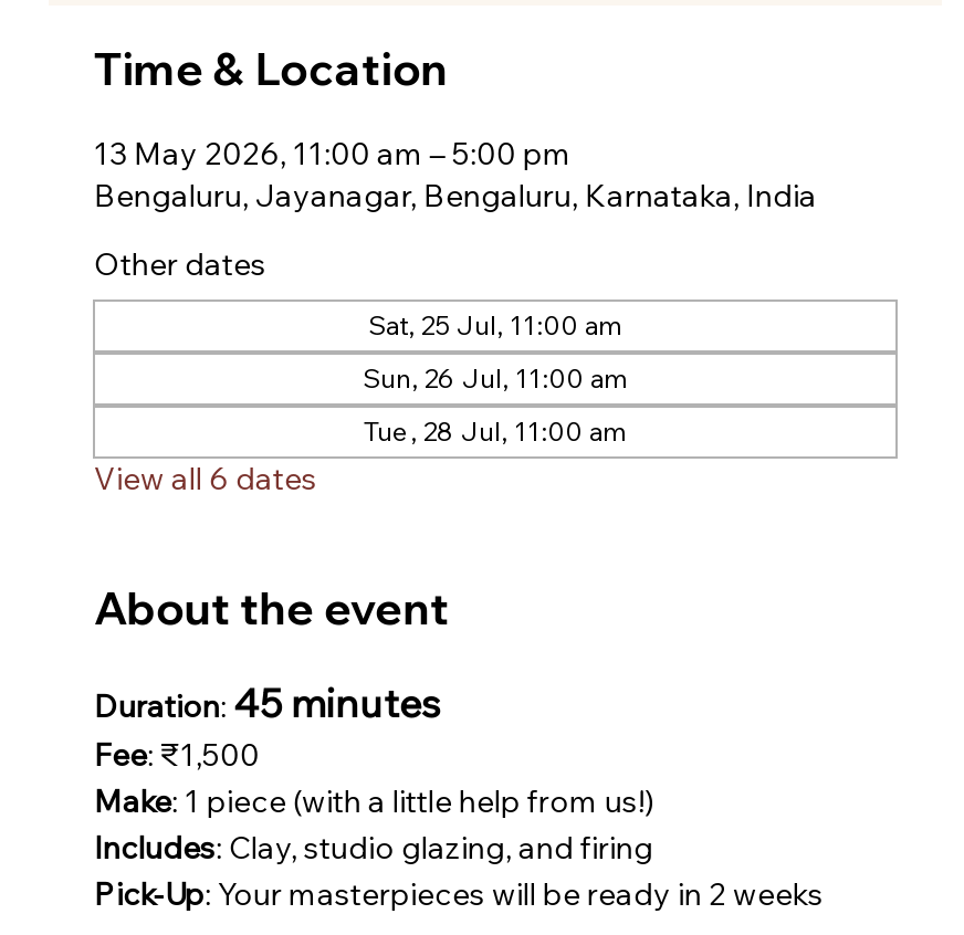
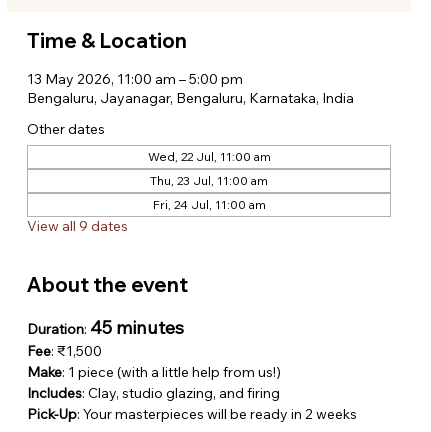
[368,308,622,342] Sat, 25 Jul, 11:00 am -> [147,149,270,164] Wed, 22 Jul, 11:00 am
[363,361,628,395] Sun, 26 Jul, 11:00 am -> [150,173,268,188] Thu, 23 Jul, 11:00 am
[364,414,627,448] Tue, 28 Jul, 11:00 am -> [152,197,265,212] Fri, 24 Jul, 11:00 am
[94,459,317,498] View all 6 dates -> [27,217,128,235] View all 9 dates

